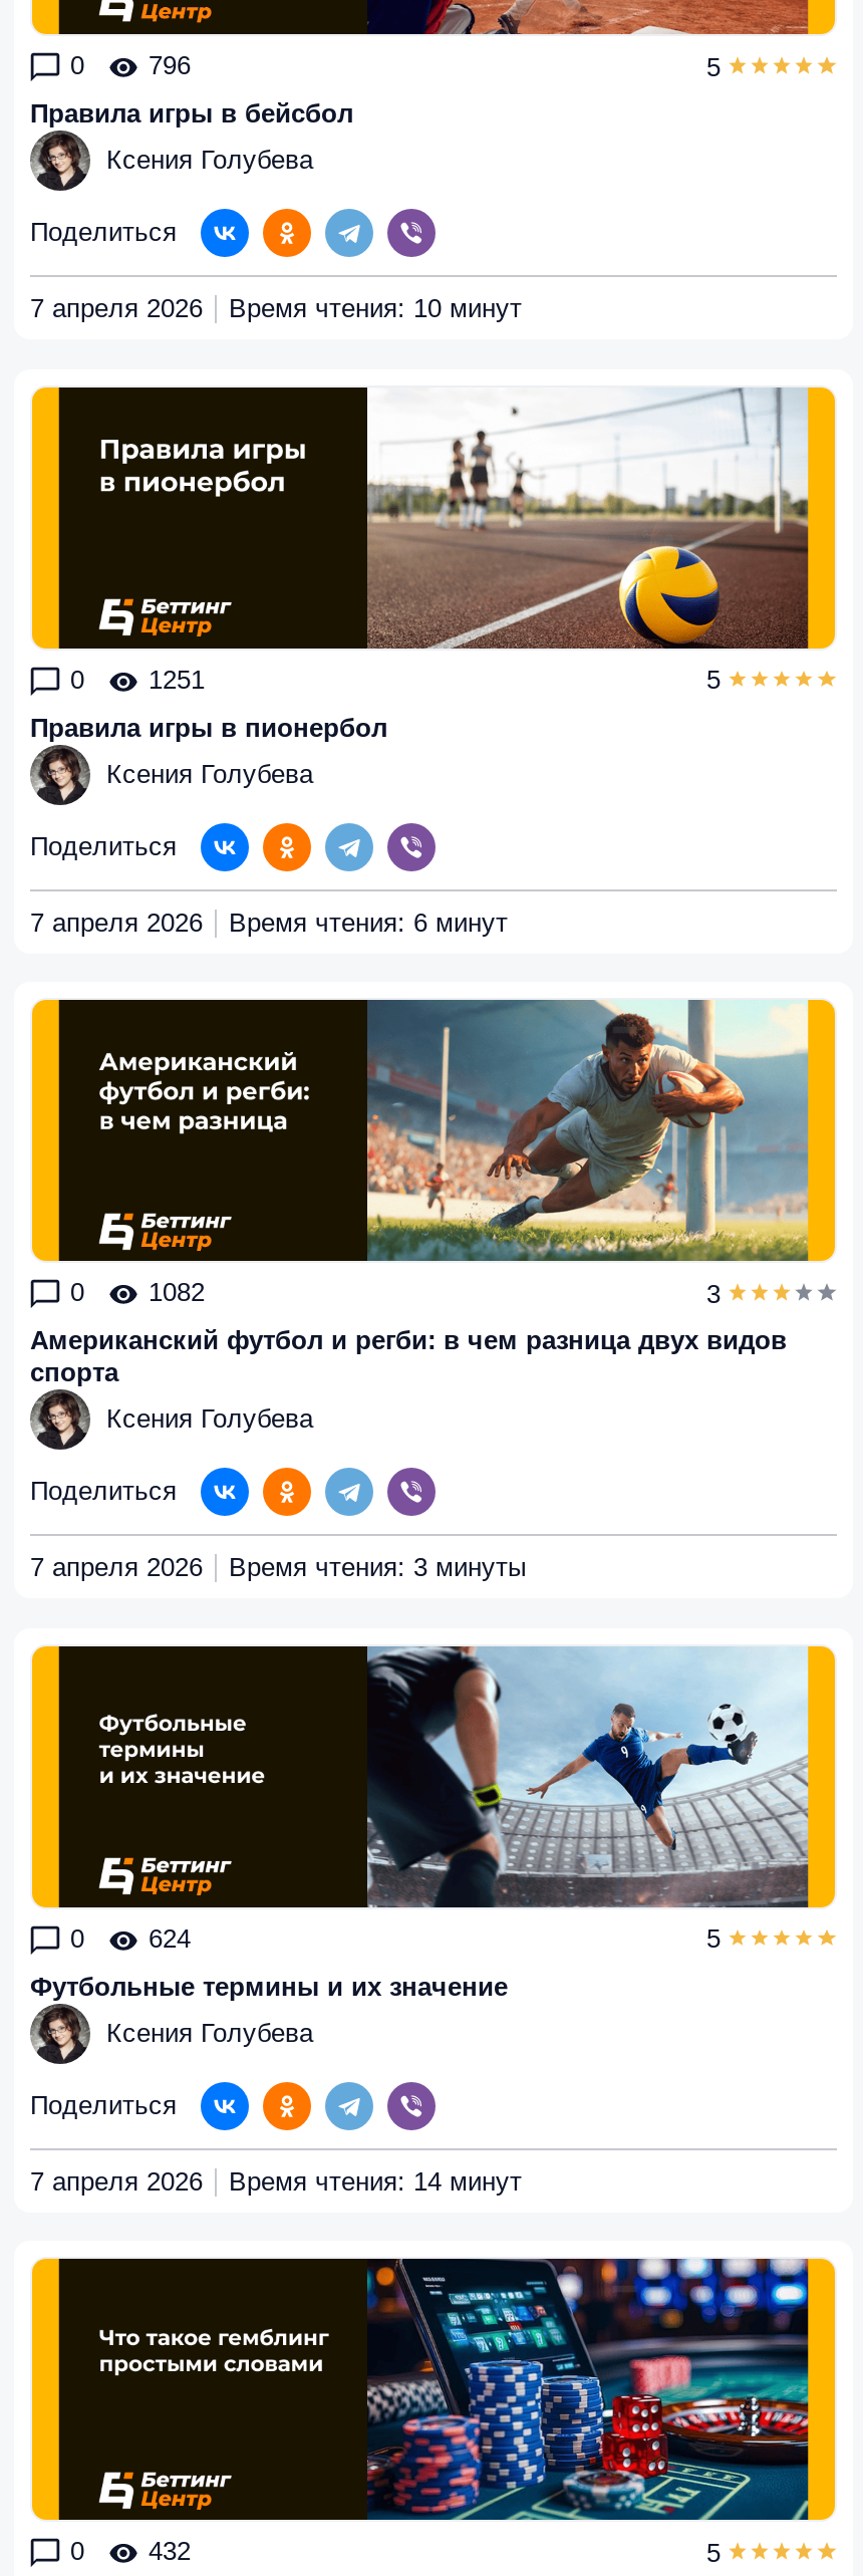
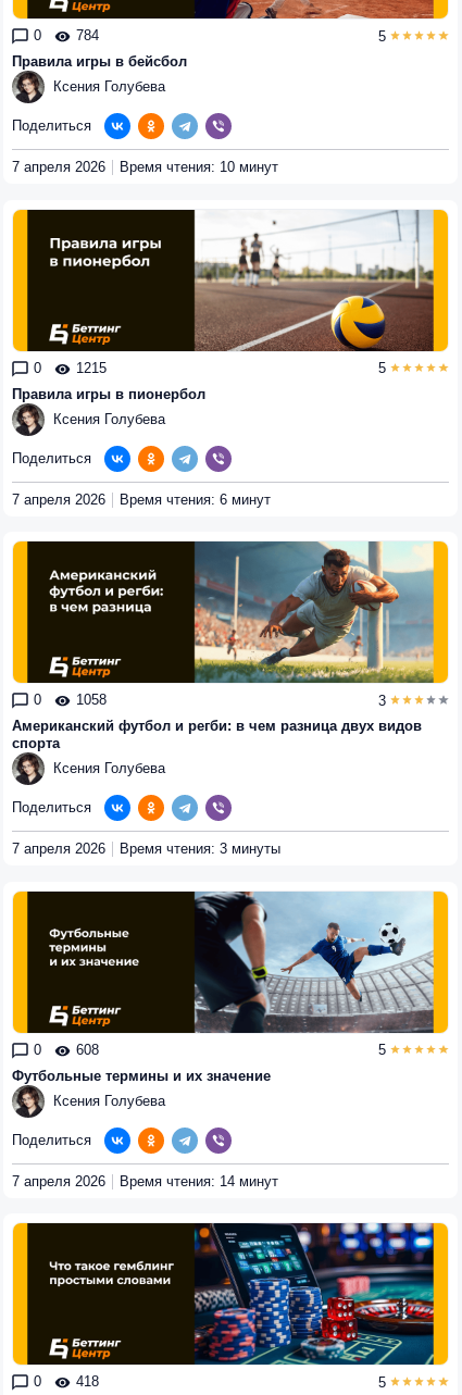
[149,50,191,80] 796 -> [76,27,99,43] 784
[149,664,205,694] 1251 -> [76,359,107,376] 1215
[149,1277,205,1307] 1082 -> [76,692,107,708] 1058
[149,1923,191,1953] 624 -> [76,1041,99,1058] 608
[149,2537,191,2567] 432 -> [76,1374,99,1390] 418

